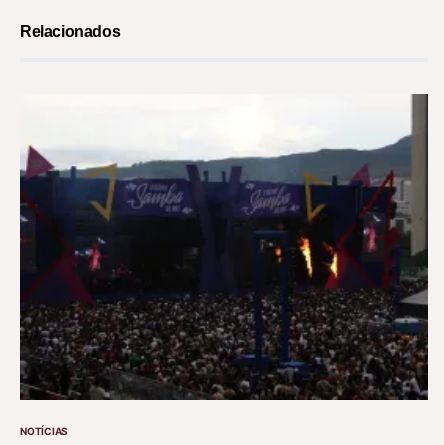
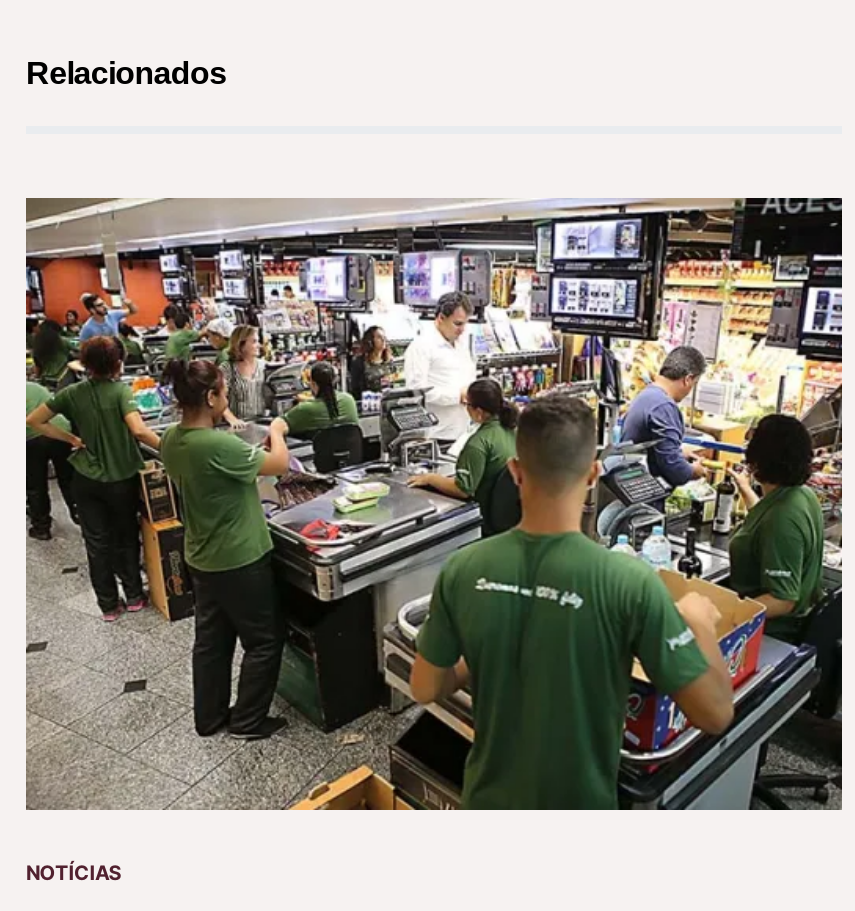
[19,93,429,401] [image] -> [24,195,844,813] [image]

